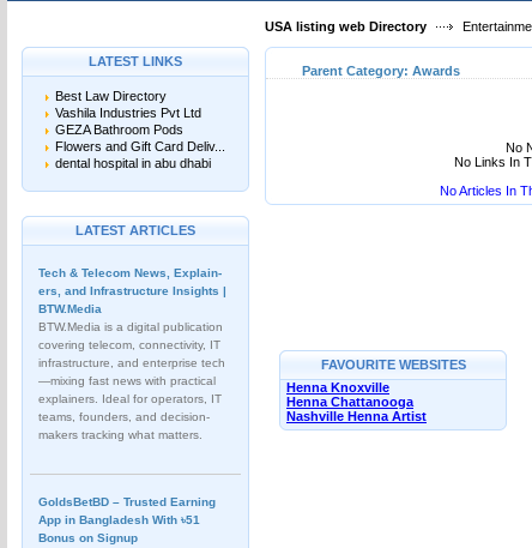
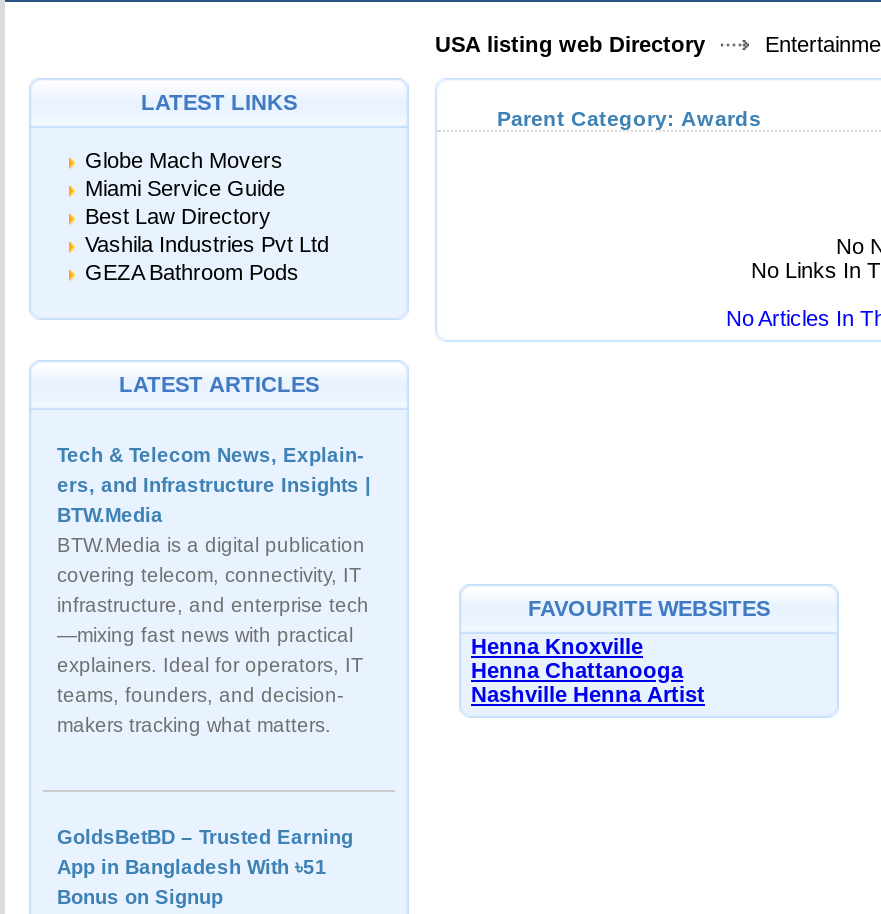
none -> [85,148,285,200] Globe Mach Movers | Miami Service Guide
moved [55,89,201,137] -> [85,204,329,284]: Best Law Directory | Vashila Industries Pvt Ltd | GEZA Bathroom Pods
[55,139,225,170] Flowers and Gift Card Deliv... | dental hospital in abu dhabi -> none

